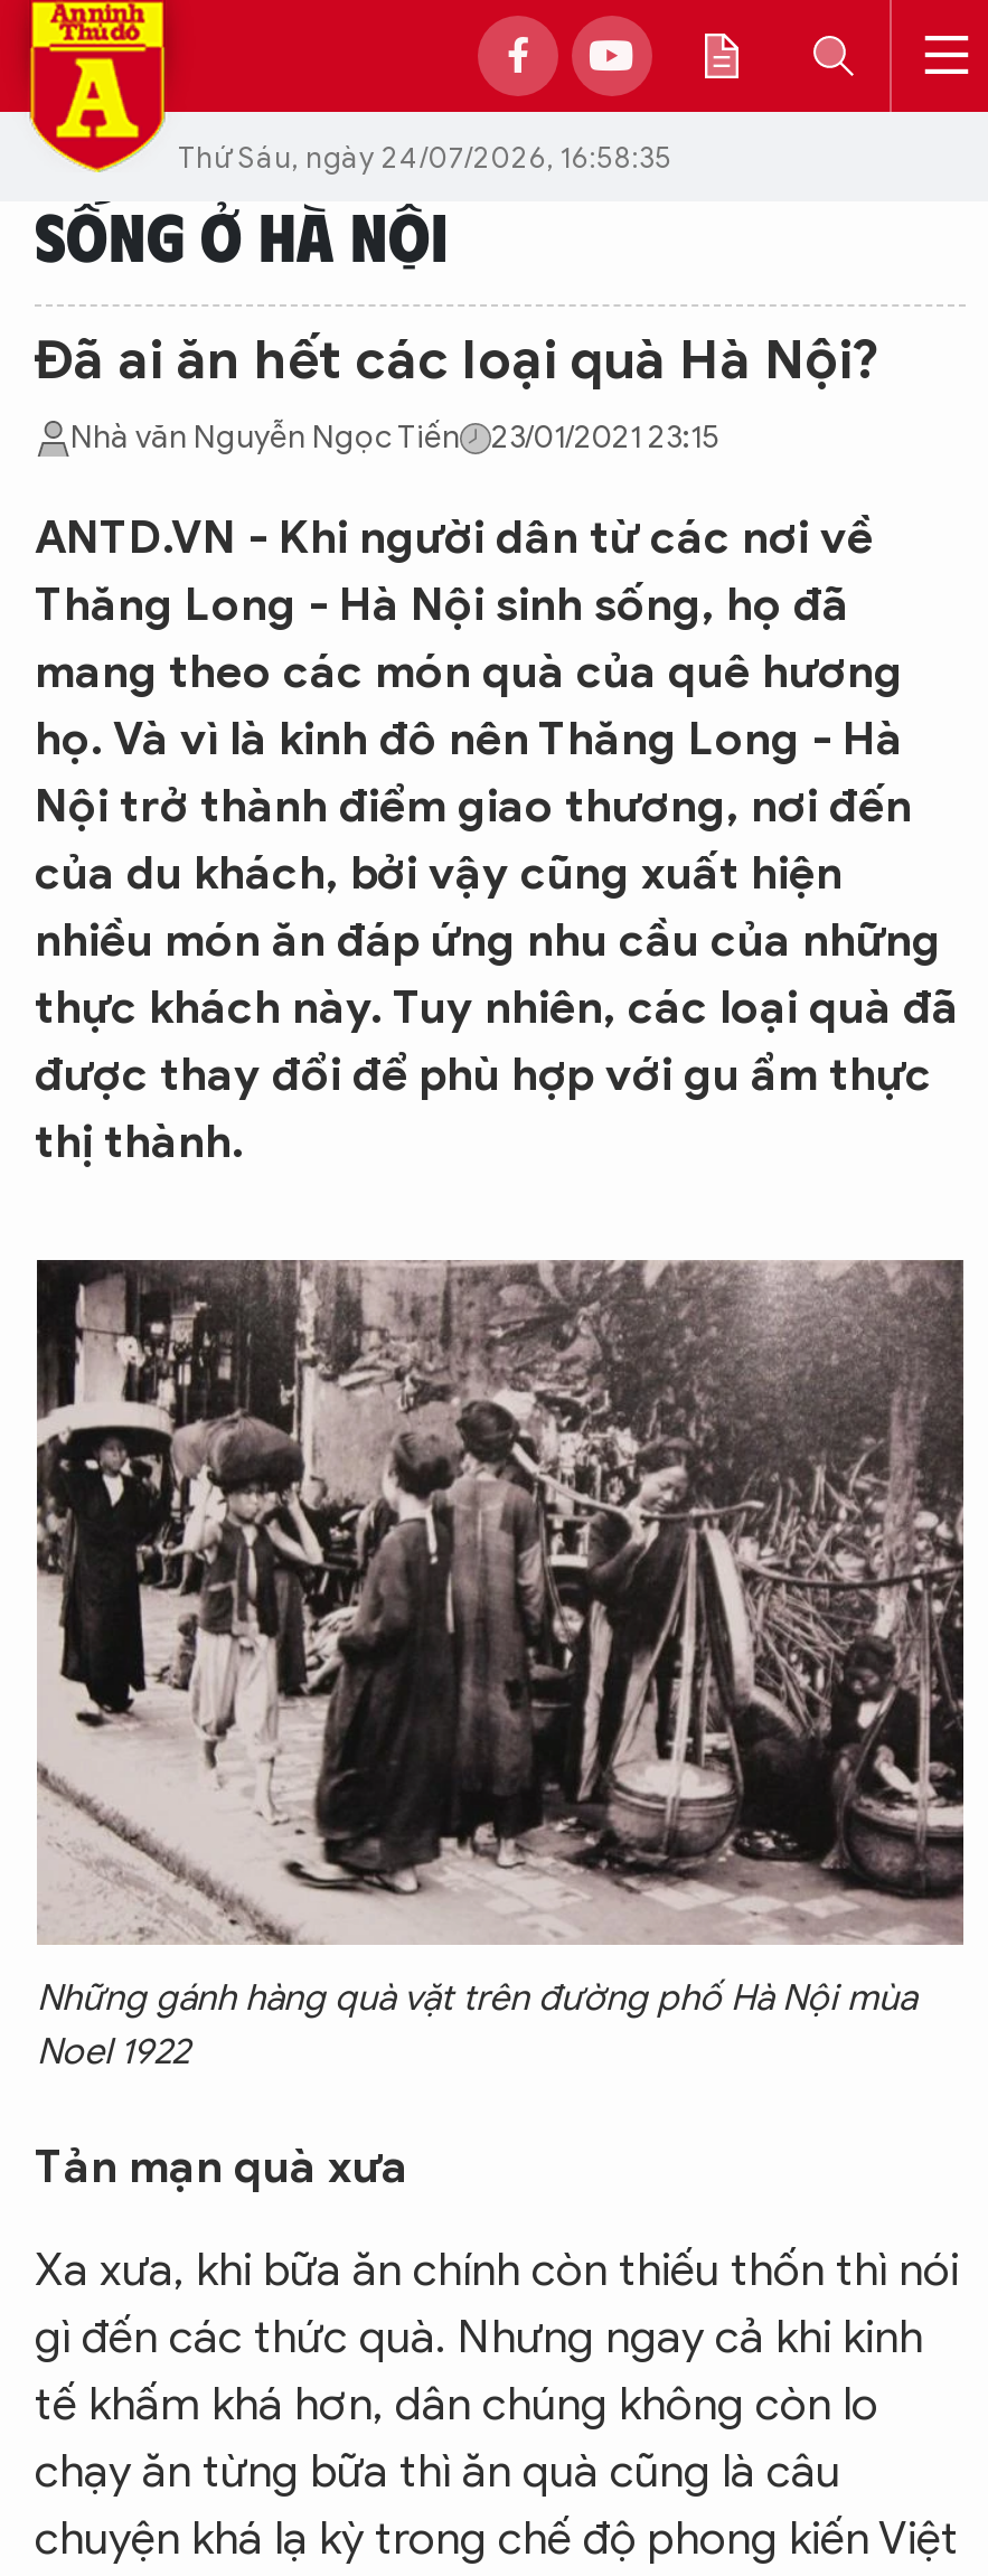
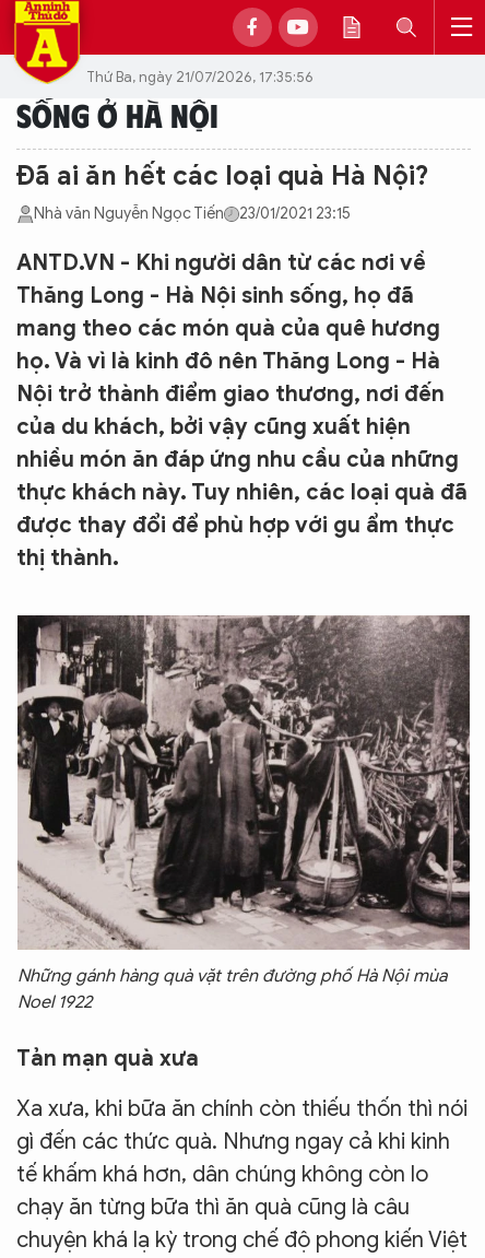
[178,138,672,176] Thứ Sáu, ngày 24/07/2026, 16:58:35 -> [86,67,314,86] Thứ Ba, ngày 21/07/2026, 17:35:56

